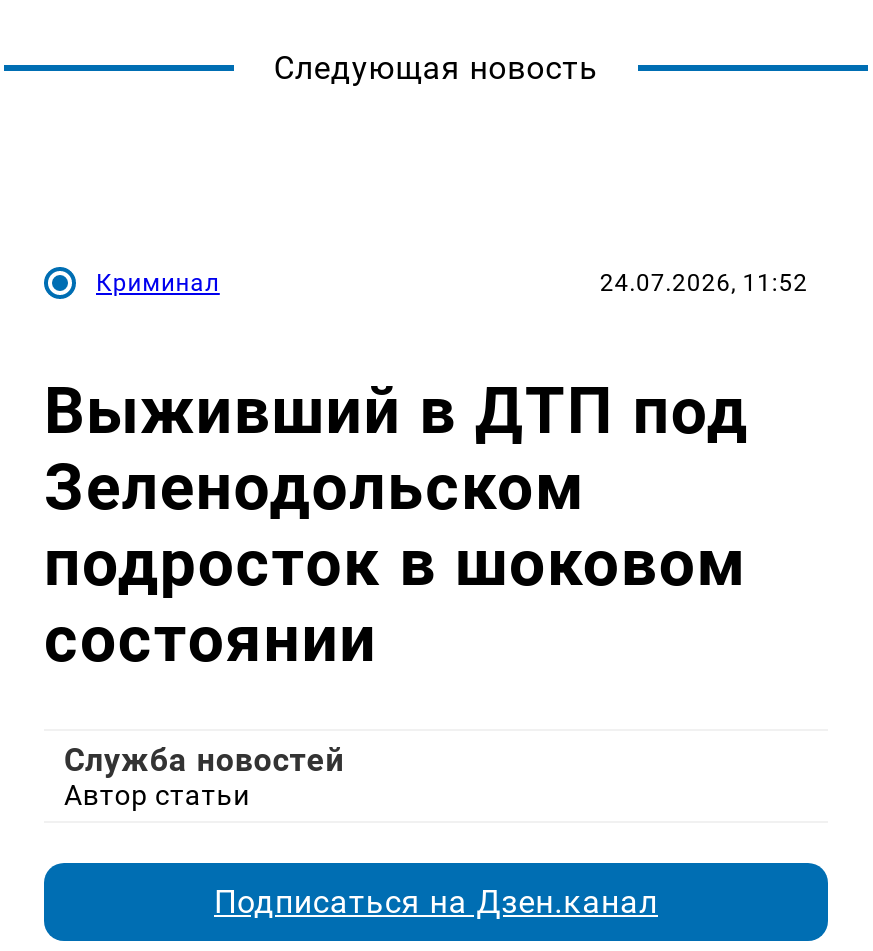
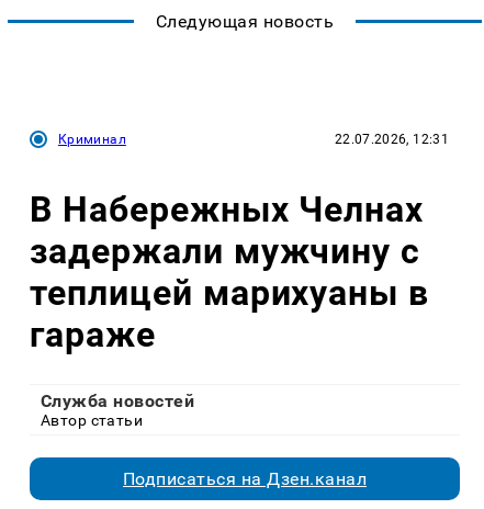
[600,269,808,297] 24.07.2026, 11:52 -> [335,132,449,147] 22.07.2026, 12:31
[44,372,749,676] Выживший в ДТП под | Зеленодольском | подросток в шоковом | состоянии -> [30,188,429,355] В Набережных Челнах | задержали мужчину с | теплицей марихуаны в | гараже

